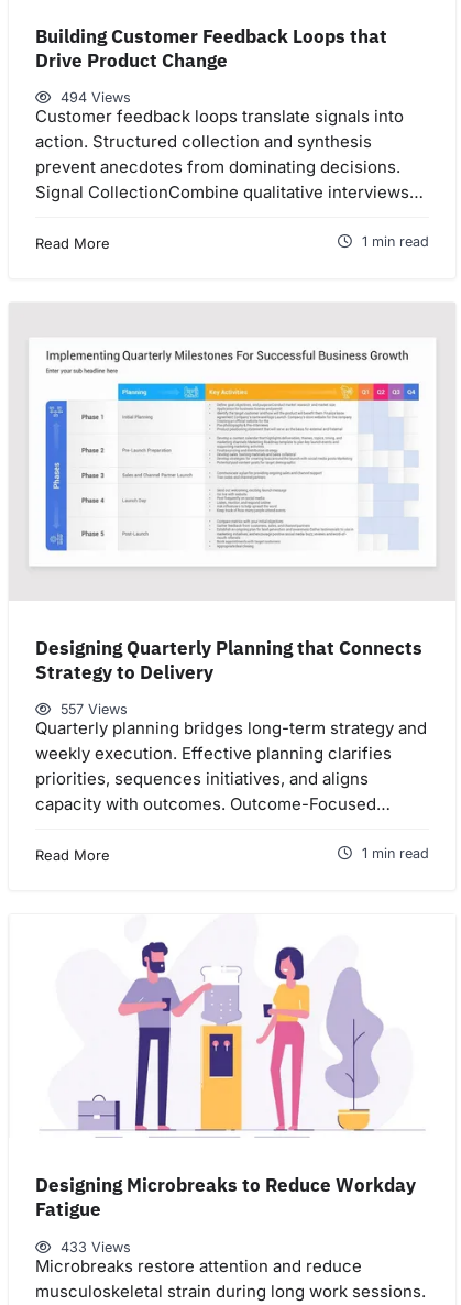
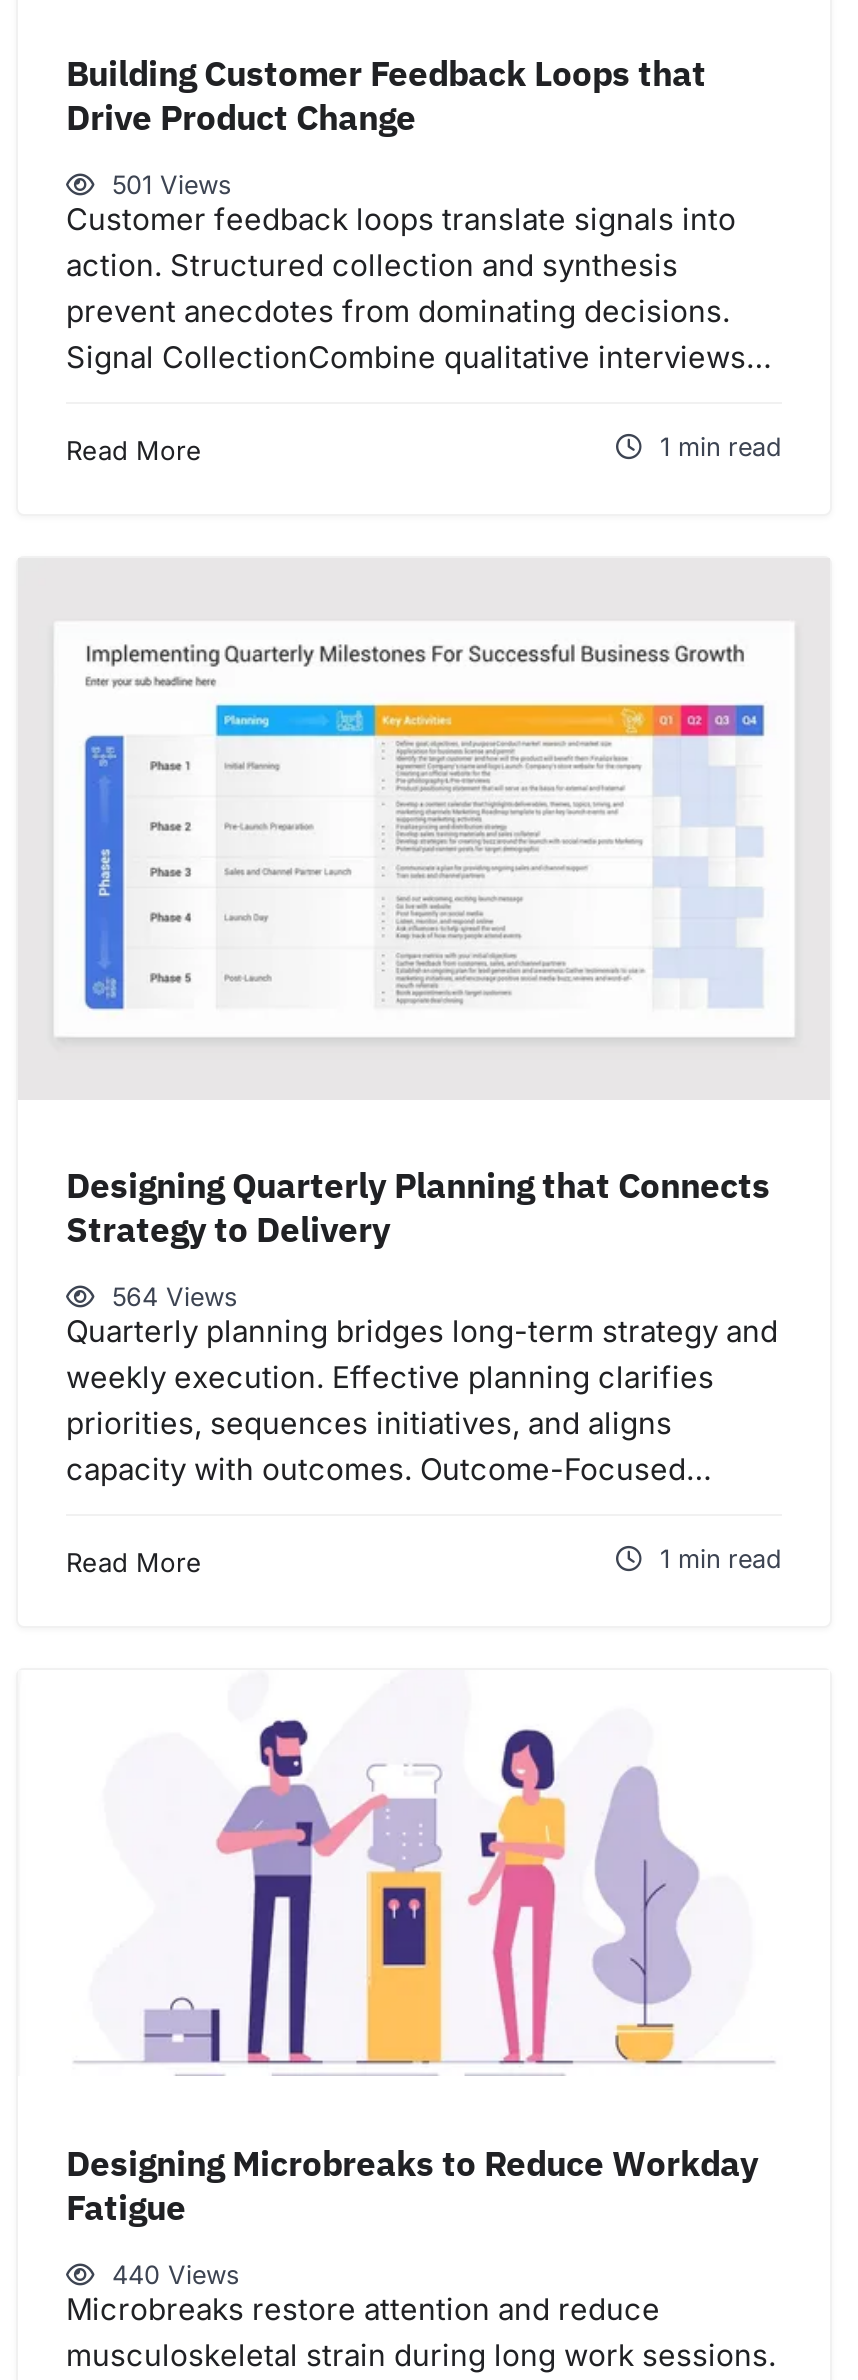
[56,89,131,106] 494 Views -> [104,170,232,200] 501 Views
[56,701,128,718] 557 Views -> [104,1283,238,1313] 564 Views
[56,1239,131,1255] 433 Views -> [104,2259,240,2289] 440 Views

